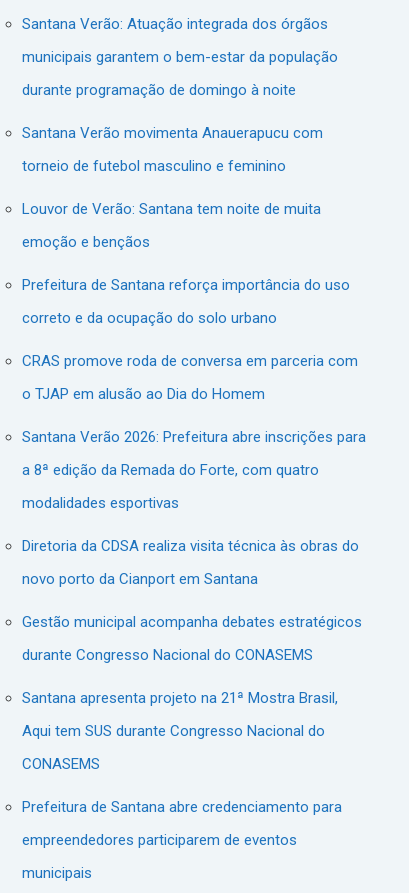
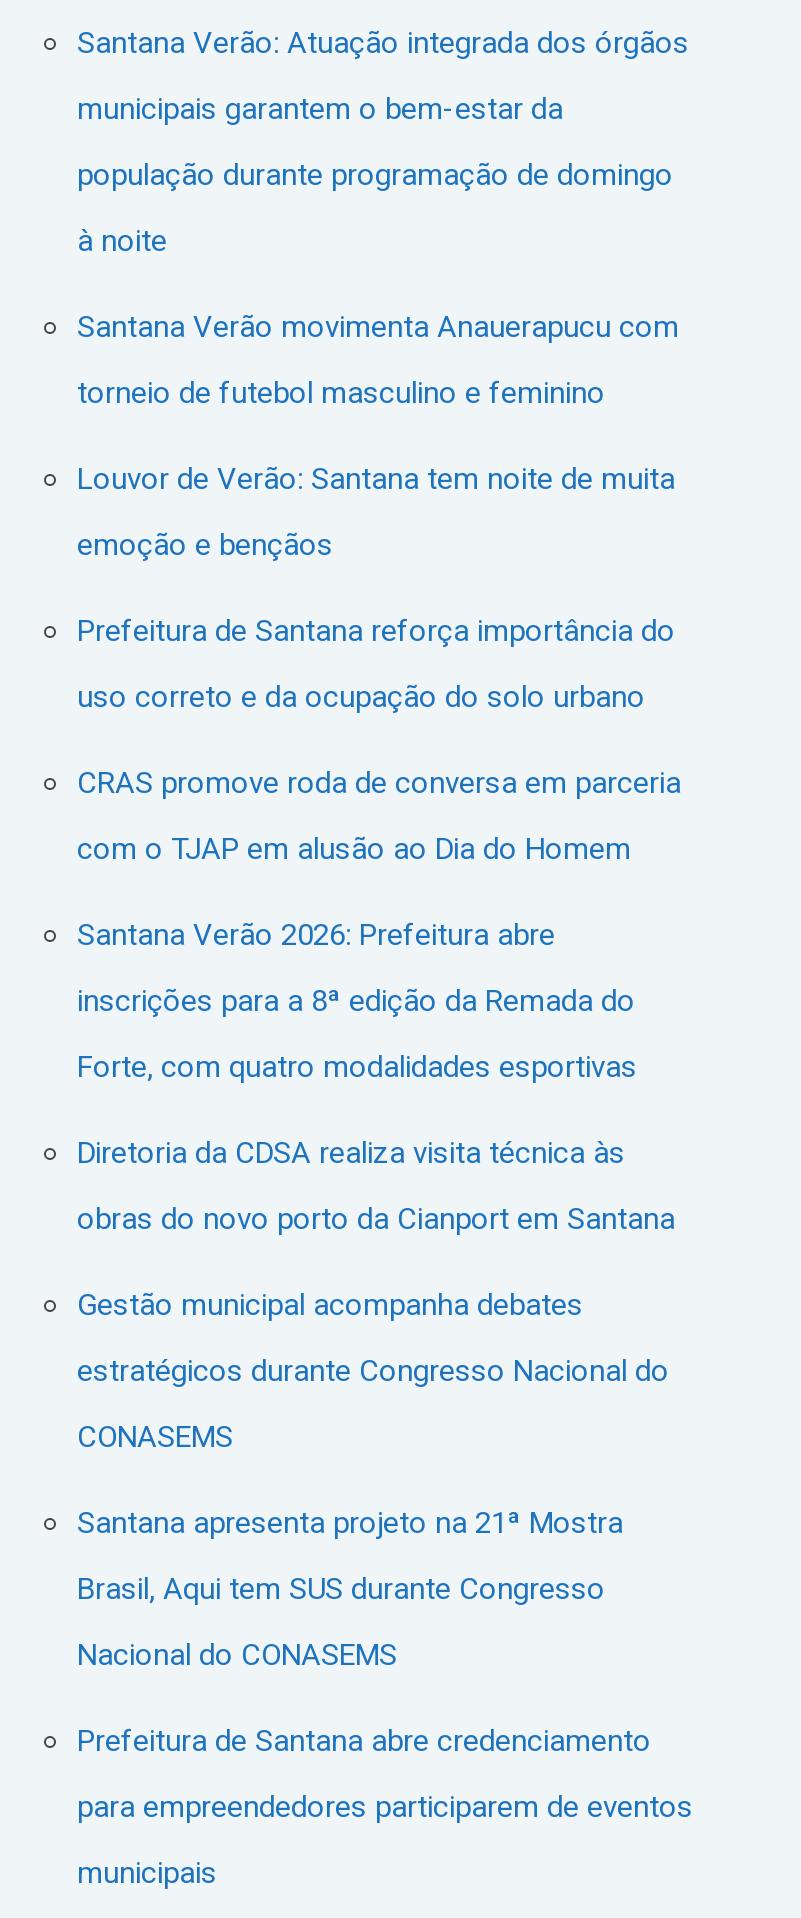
[22,276,366,740] Prefeitura de Santana reforça importância do uso | correto e da ocupação do solo urbano | CRAS promove roda de conversa em parceria com | o TJAP em alusão ao Dia do Homem | Santana Verão 2026: Prefeitura abre inscrições para | a 8ª edição da Remada do Forte, com quatro | modalidades esportivas | Diretoria da CDSA realiza visita técnica às obras do | novo porto da Cianport em Santana | Gestão municipal acompanha debates estratégicos | durante Congresso Nacional do CONASEMS | Santana apresenta projeto na 21ª Mostra Brasil, | Aqui tem SUS durante Congresso Nacional do -> [77,613,681,1389] Prefeitura de Santana reforça importância do | uso correto e da ocupação do solo urbano | CRAS promove roda de conversa em parceria | com o TJAP em alusão ao Dia do Homem | Santana Verão 2026: Prefeitura abre | inscrições para a 8ª edição da Remada do | Forte, com quatro modalidades esportivas | Diretoria da CDSA realiza visita técnica às | obras do novo porto da Cianport em Santana | Gestão municipal acompanha debates | estratégicos durante Congresso Nacional do
moved [22,755,100,773] -> [77,1419,233,1455]: CONASEMS
[22,798,342,849] Prefeitura de Santana abre credenciamento para | empreendedores participarem de eventos -> [77,1505,693,1825] Santana apresenta projeto na 21ª Mostra | Brasil, Aqui tem SUS durante Congresso | Nacional do CONASEMS | Prefeitura de Santana abre credenciamento | para empreendedores participarem de eventos

